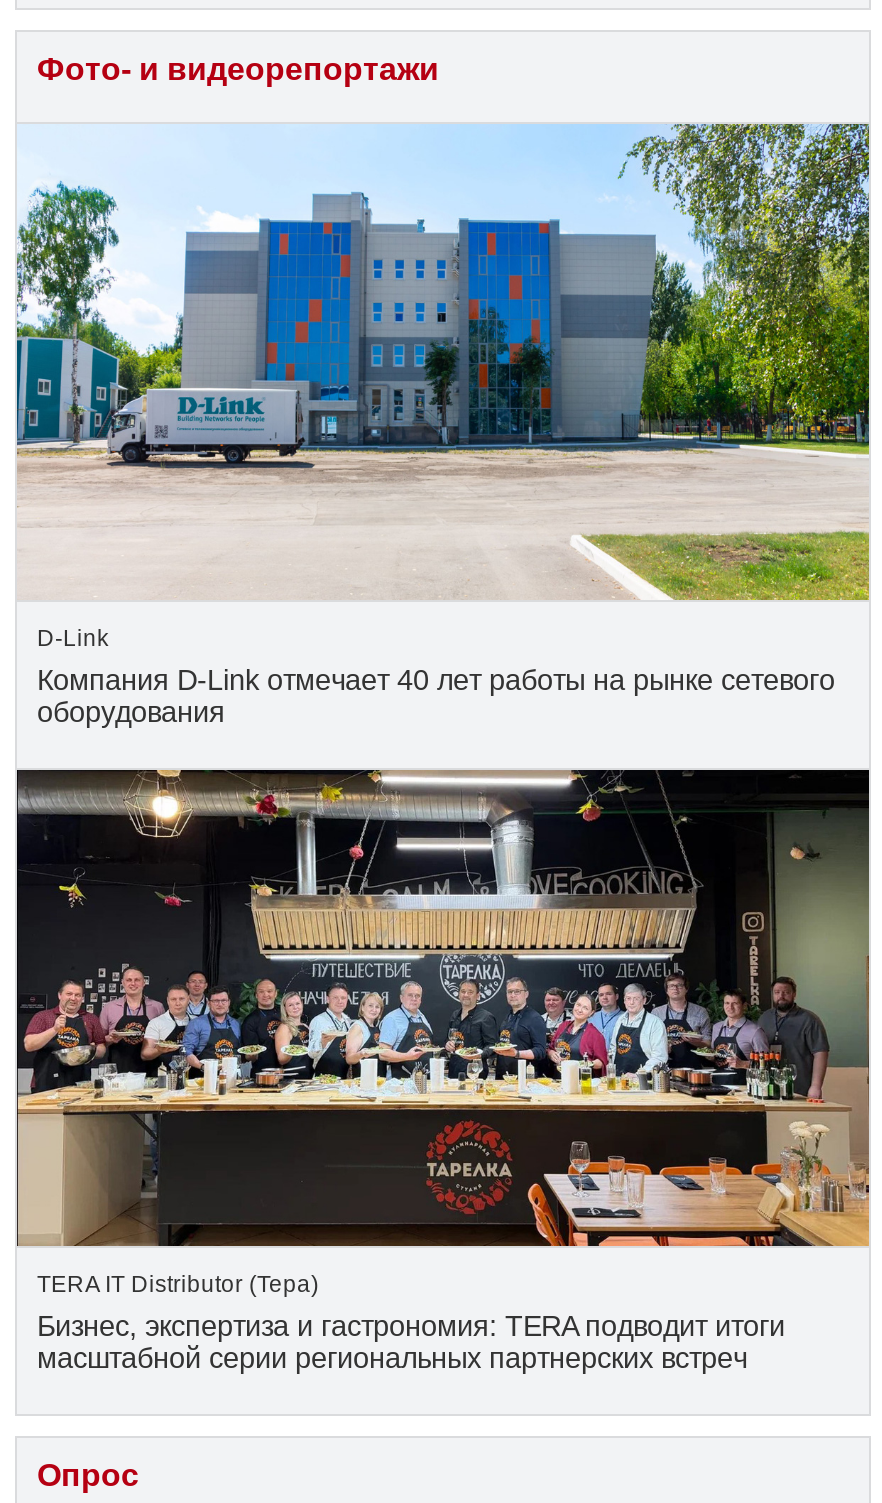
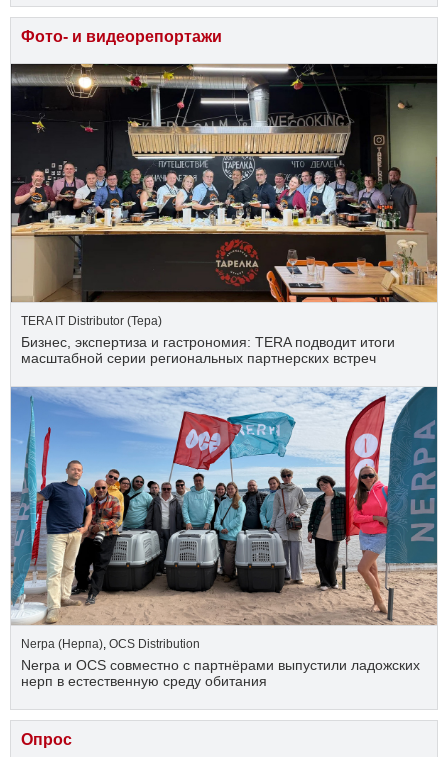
[15,122,871,729] [image] | D-Link | Компания D-Link отмечает 40 лет работы на рынке сетевого | оборудования -> none
moved [13,768,873,1375] -> [9,63,439,366]: [image] | TERA IT Distributor (Тера) | Бизнес, экспертиза и гастрономия: TERA подводит итоги | масштабной серии региональных партнерских встреч
none -> [10,386,438,689] [image] | Nerpa (Нерпа), OCS Distribution | Nerpa и OCS совместно с партнёрами выпустили ладожских | нерп в естественную среду обитания

